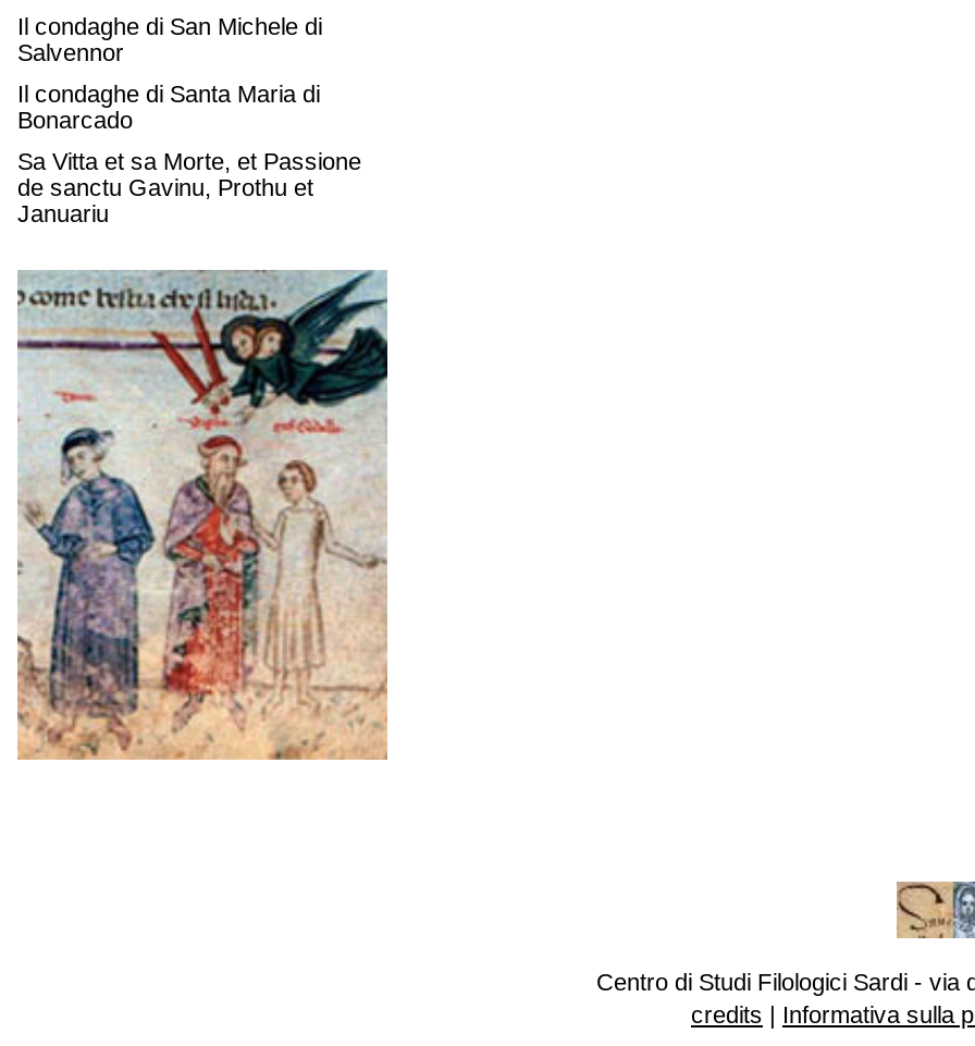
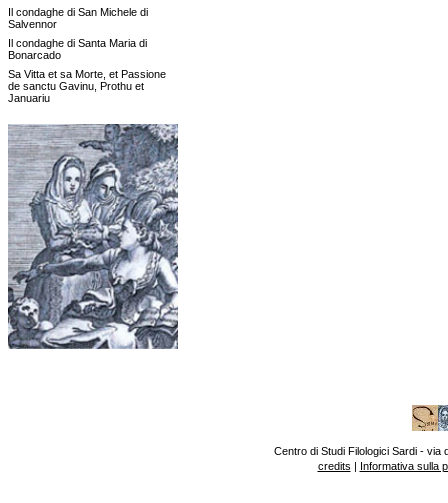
[15,270,390,762] [image] -> [7,123,179,350] [image]

